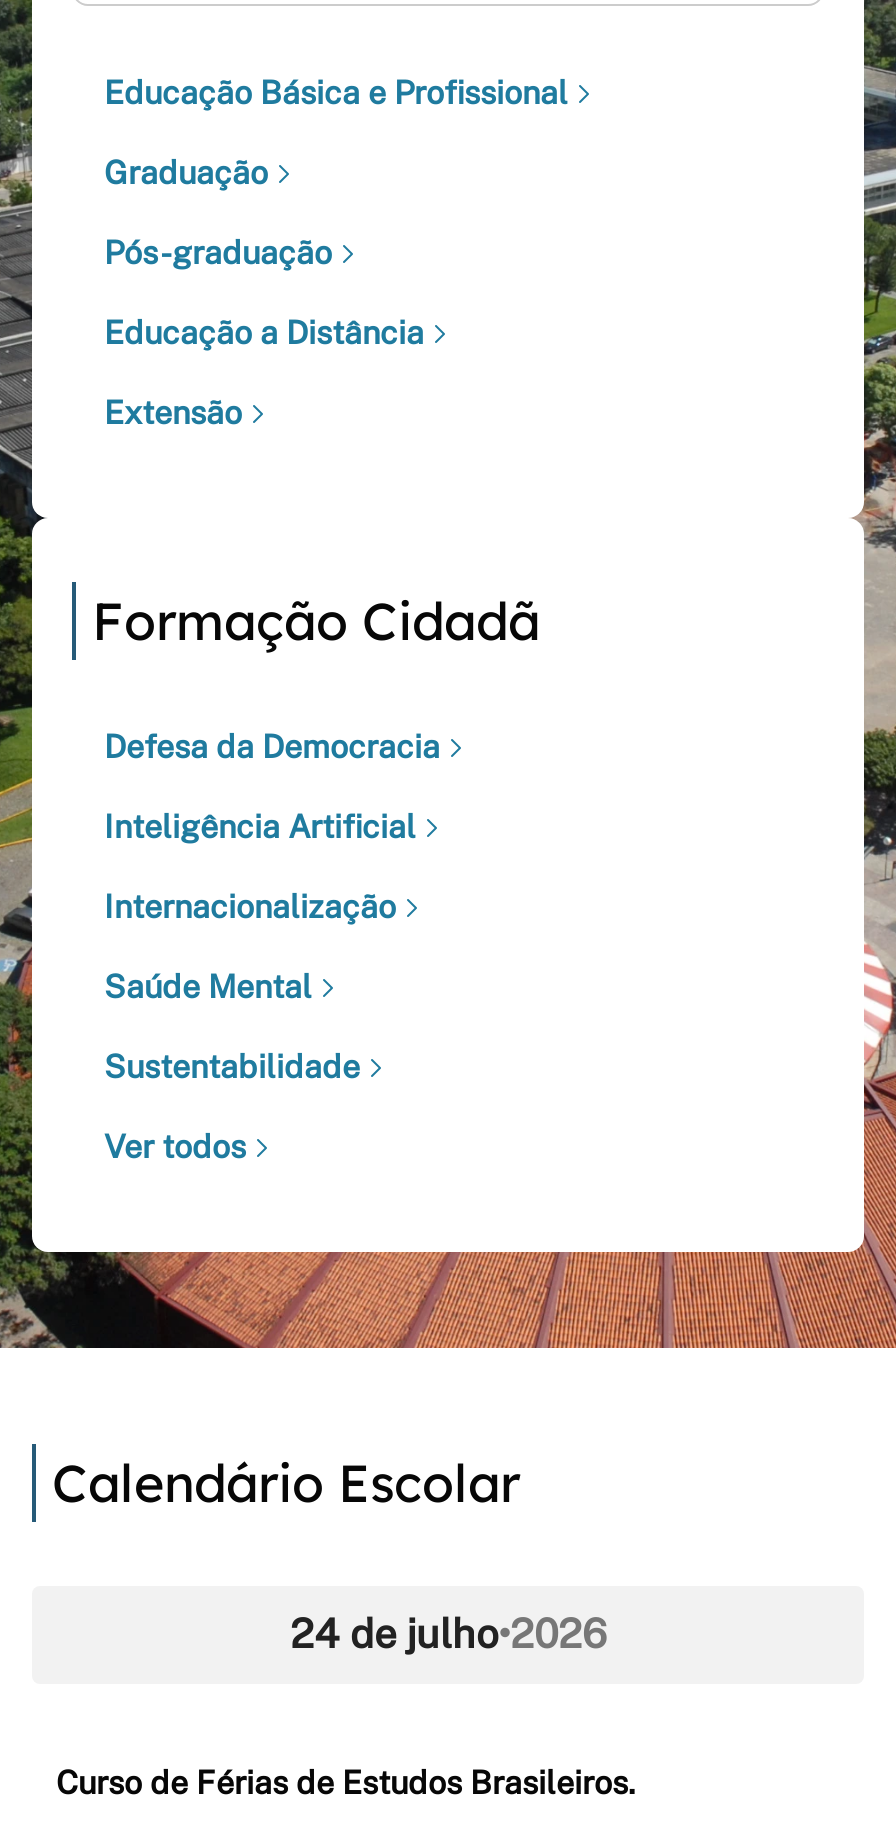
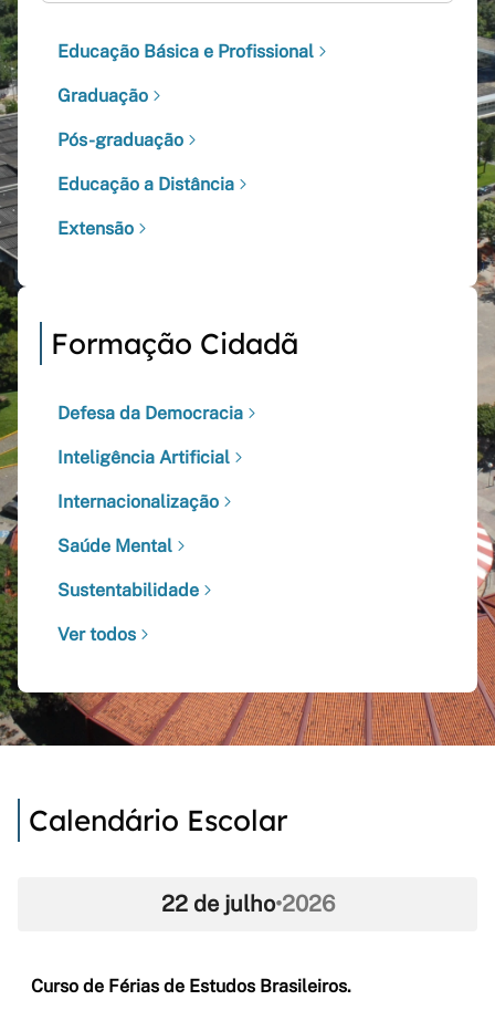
[290,1610,606,1658] 24 de julho•2026 -> [161,891,334,917] 22 de julho•2026

